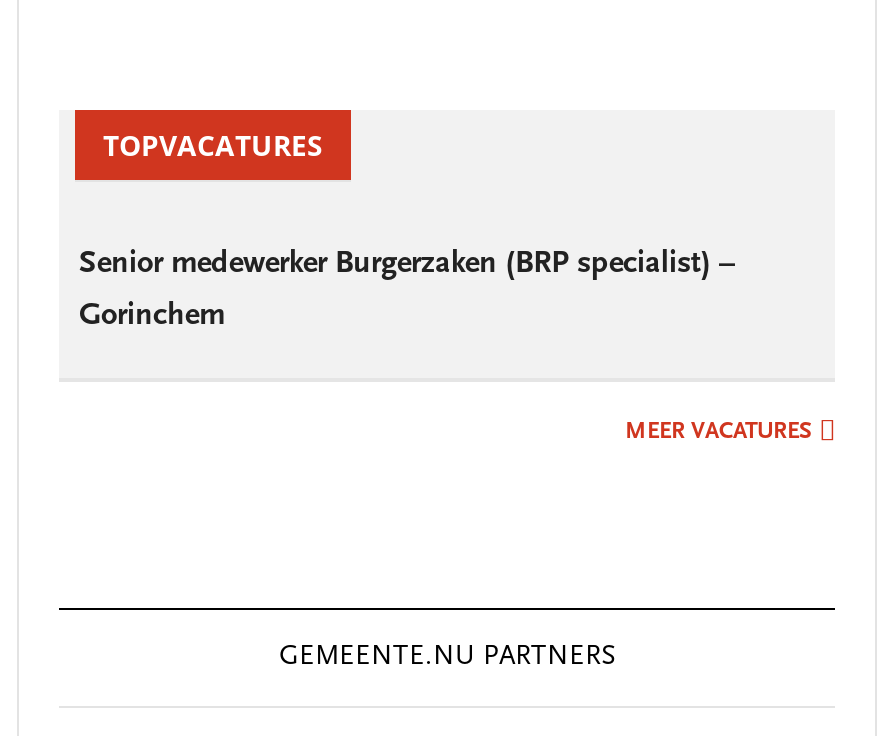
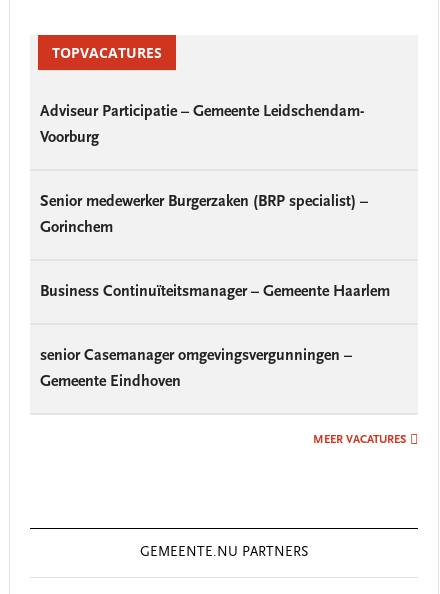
none -> [40,104,364,146] Adviseur Participatie – Gemeente Leidschendam- | Voorburg
none -> [40,284,390,300] Business Continuïteitsmanager – Gemeente Haarlem
none -> [40,348,352,390] senior Casemanager omgevingsvergunningen – | Gemeente Eindhoven

